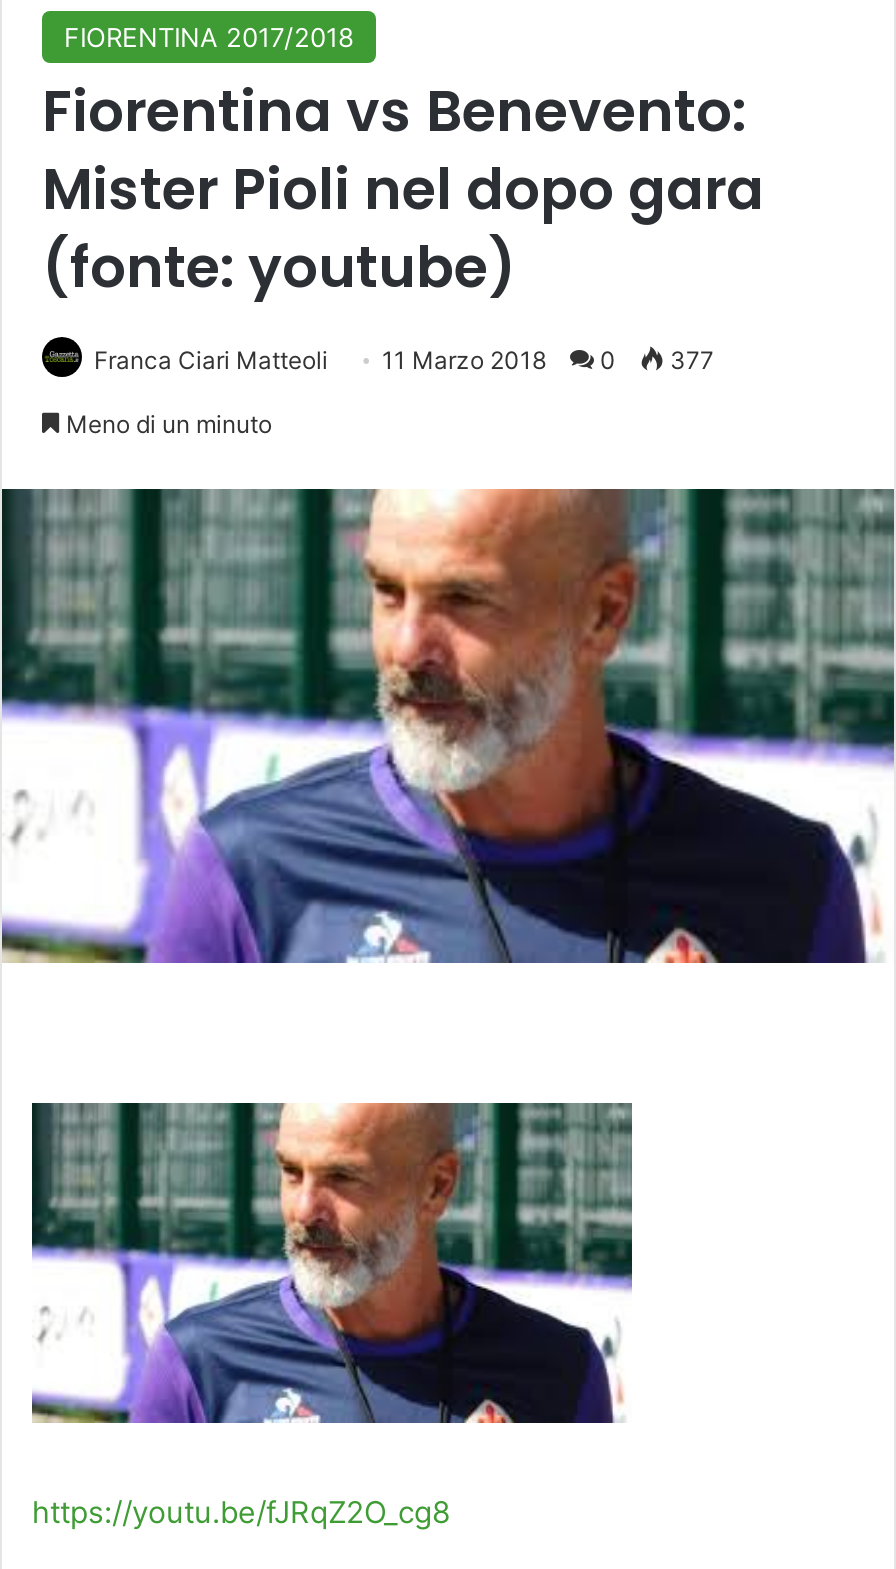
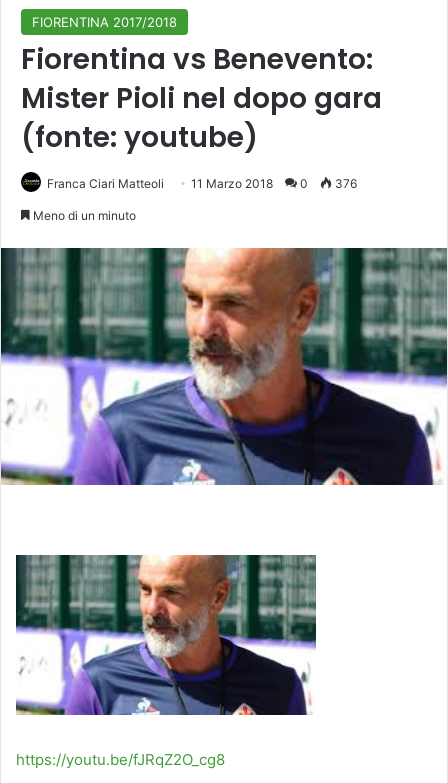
[94,345,714,375] Franca Ciari Matteoli 11 Marzo 2018 0 377 -> [47,176,357,191] Franca Ciari Matteoli 11 Marzo 2018 0 376

